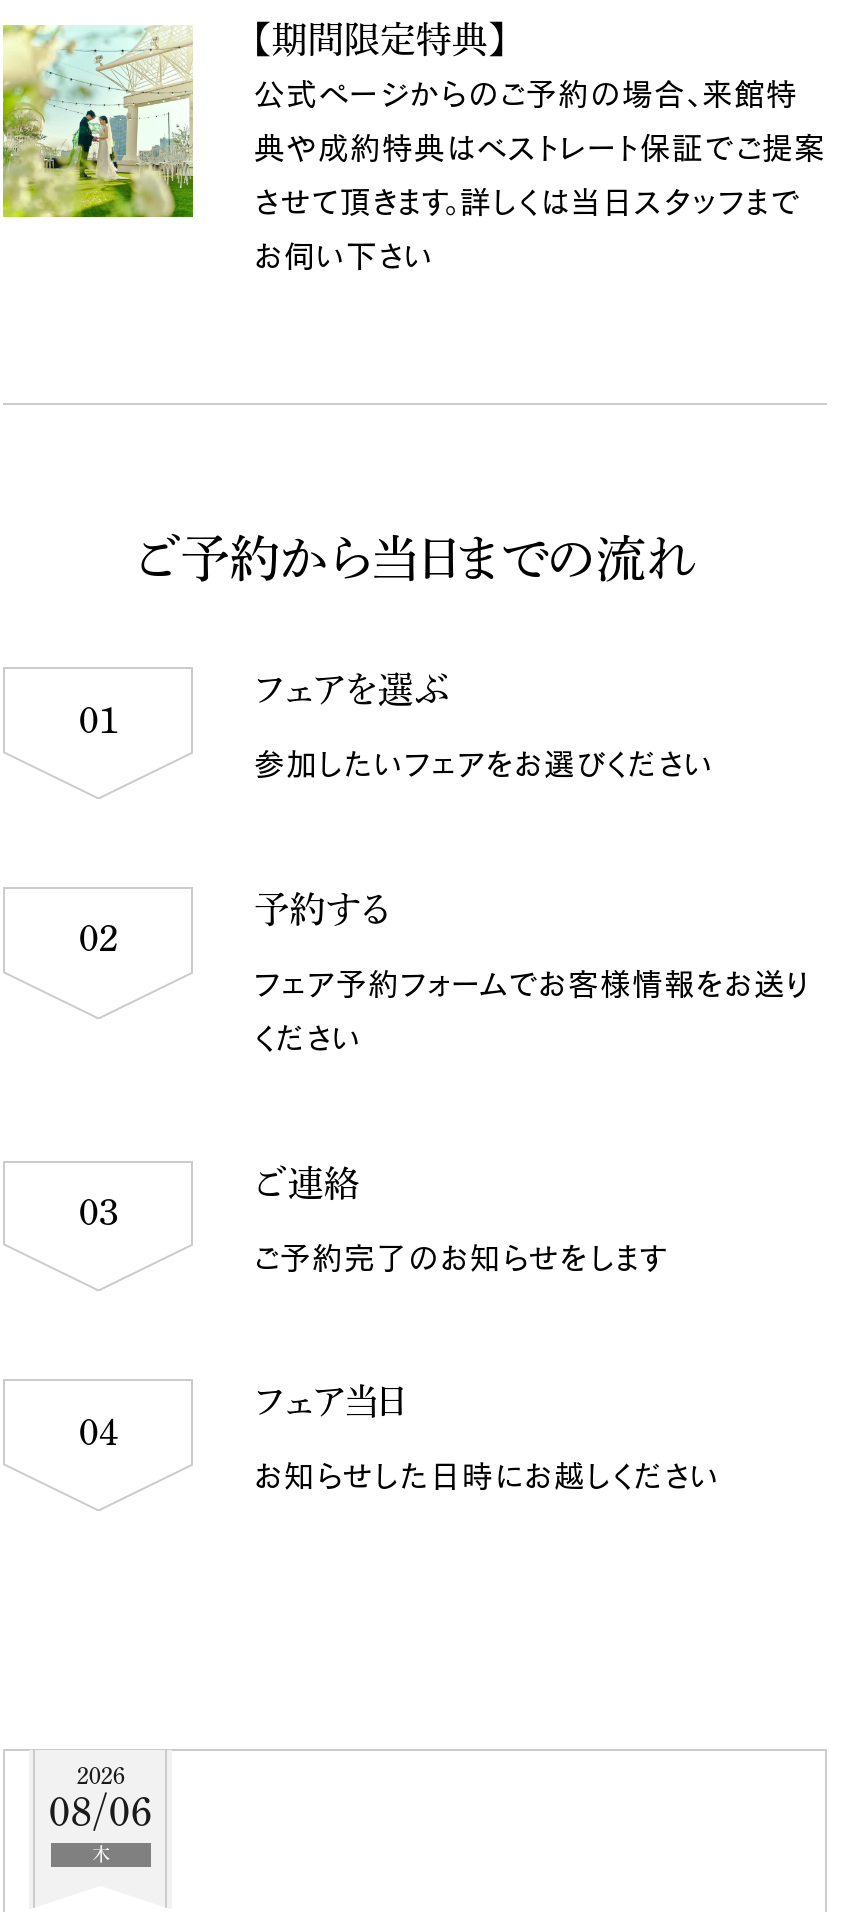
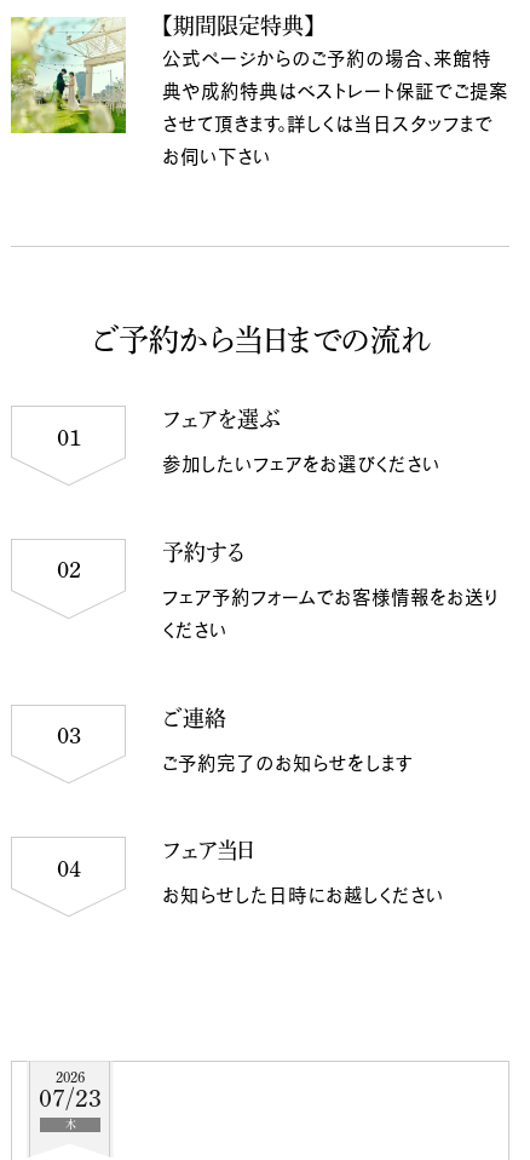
[48,1791,152,1831] 08/06 -> [38,1086,101,1110] 07/23

